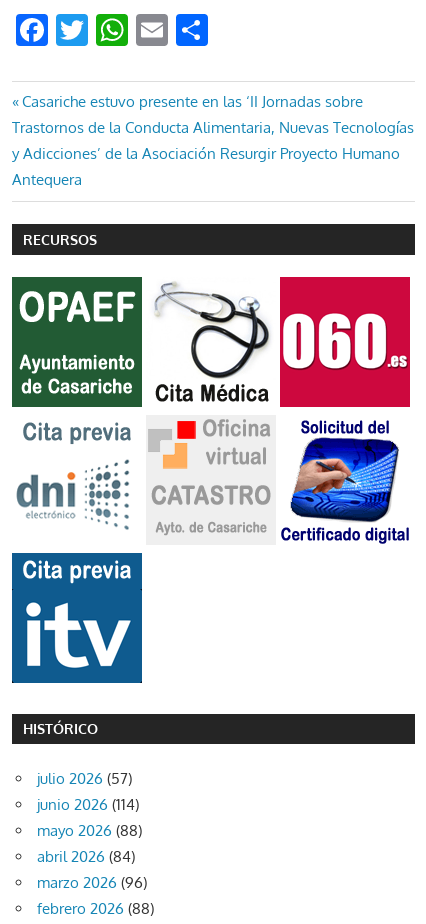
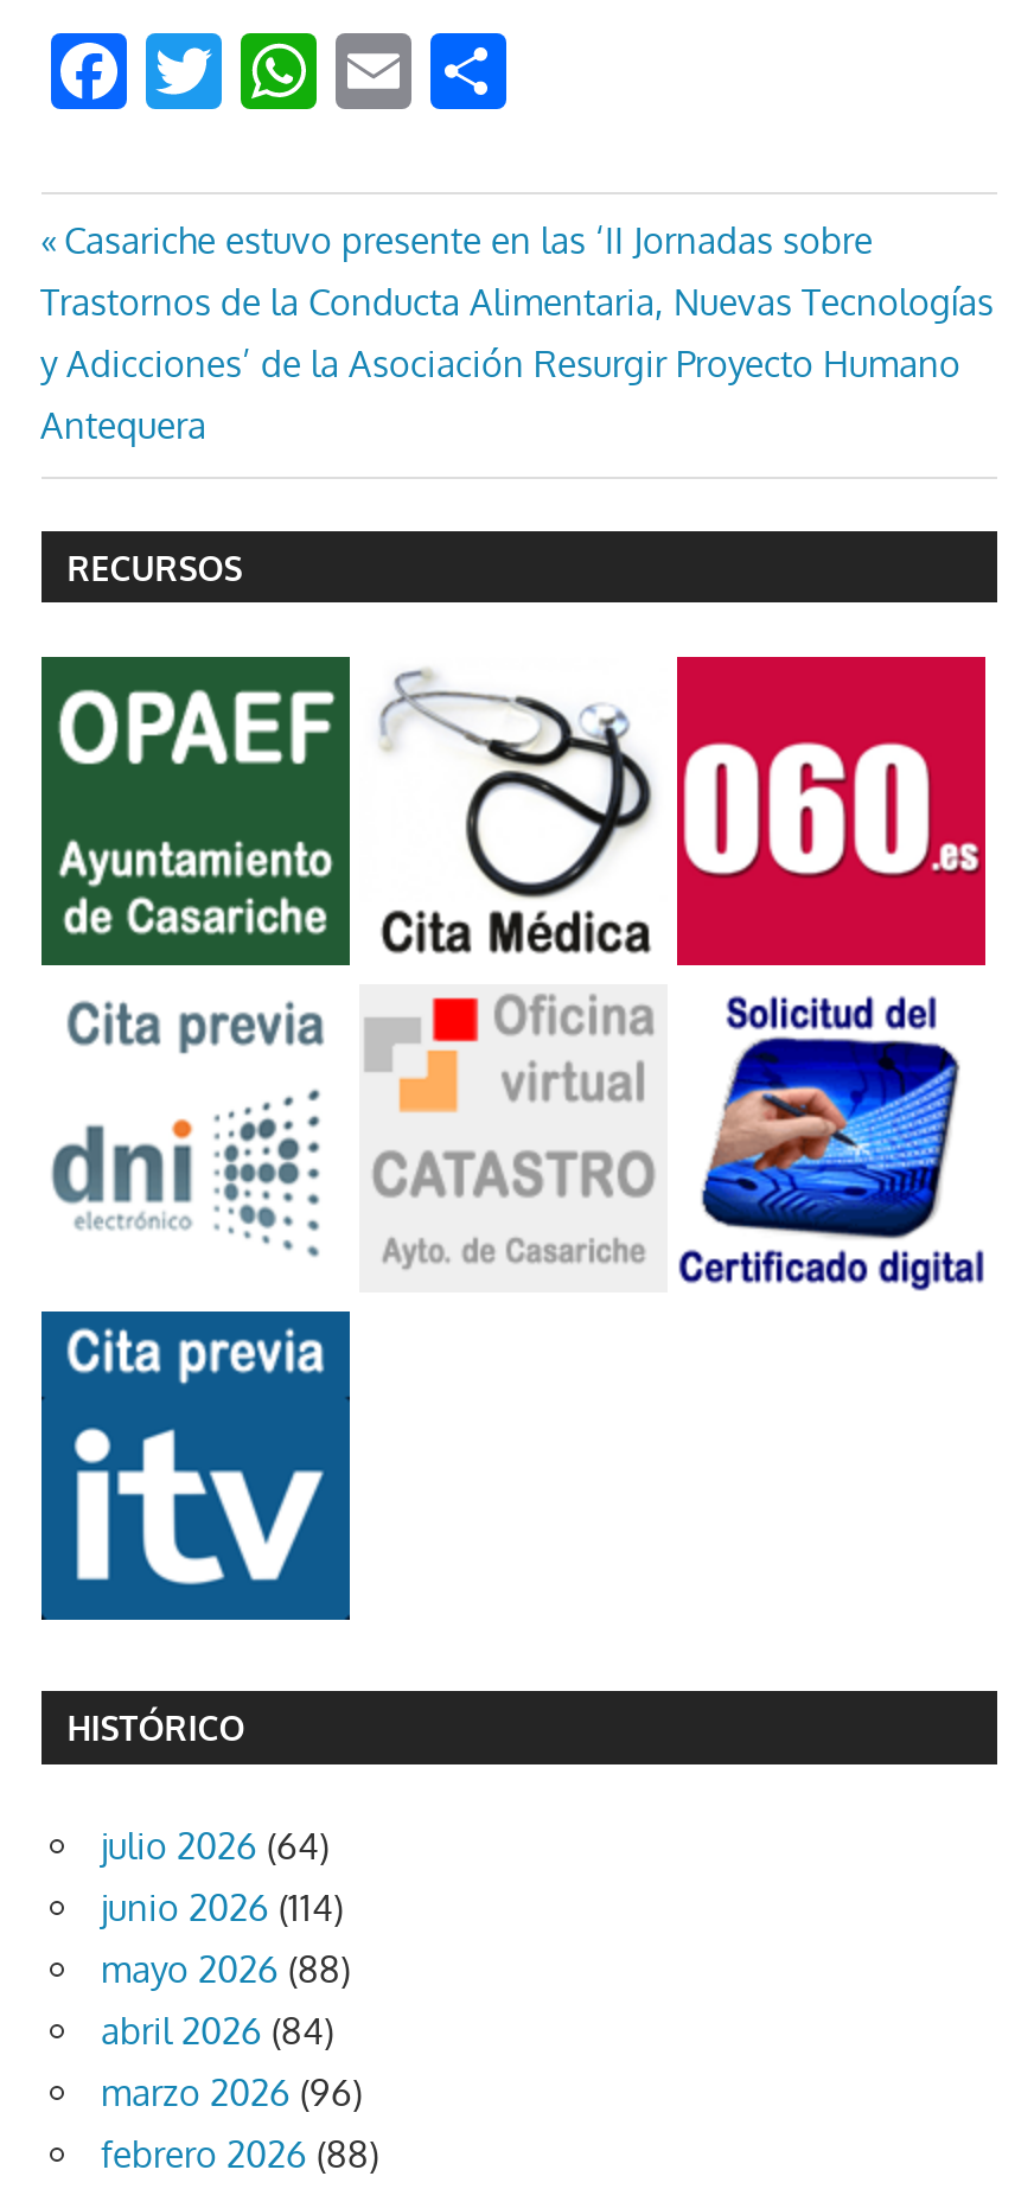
[37,769,132,788] julio 2026 (57) -> [101,1824,328,1869] julio 2026 (64)

